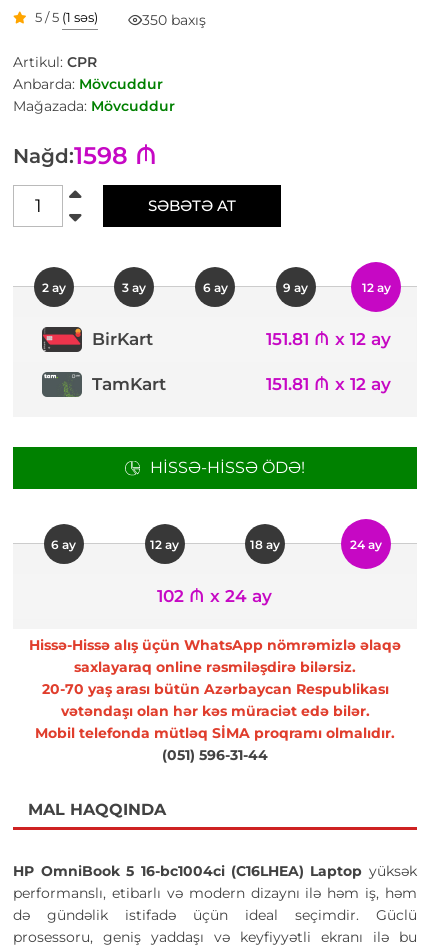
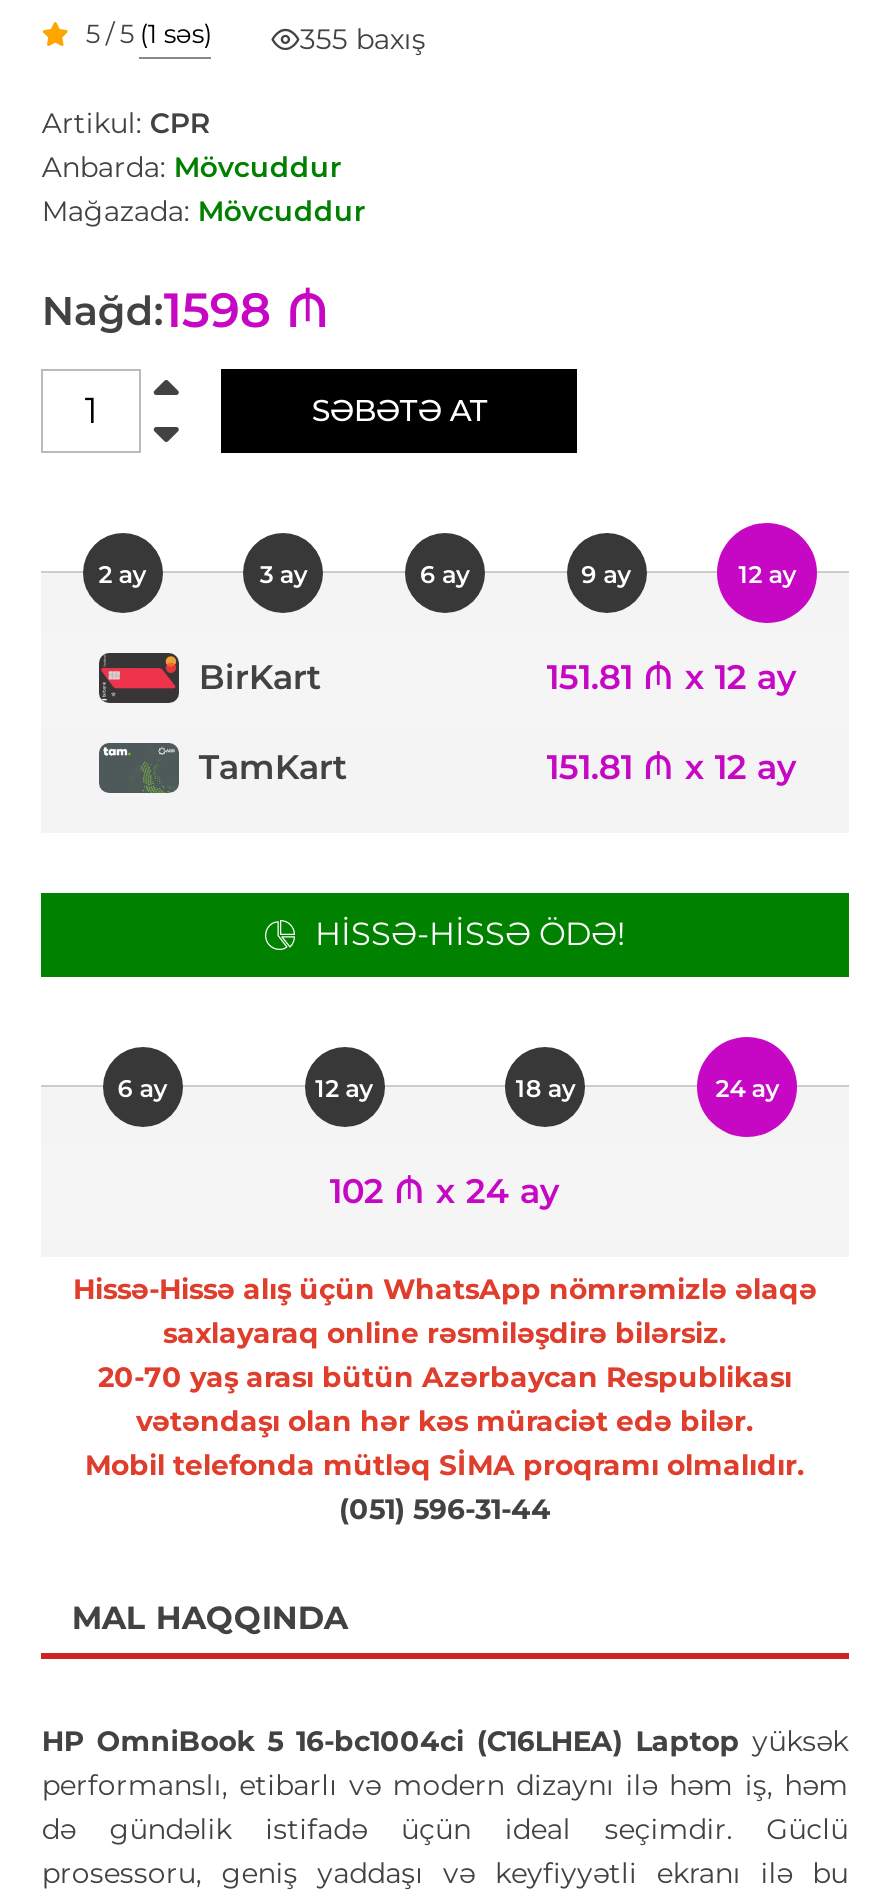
[142,11,206,29] 350 baxış -> [300,22,426,58] 355 baxış

